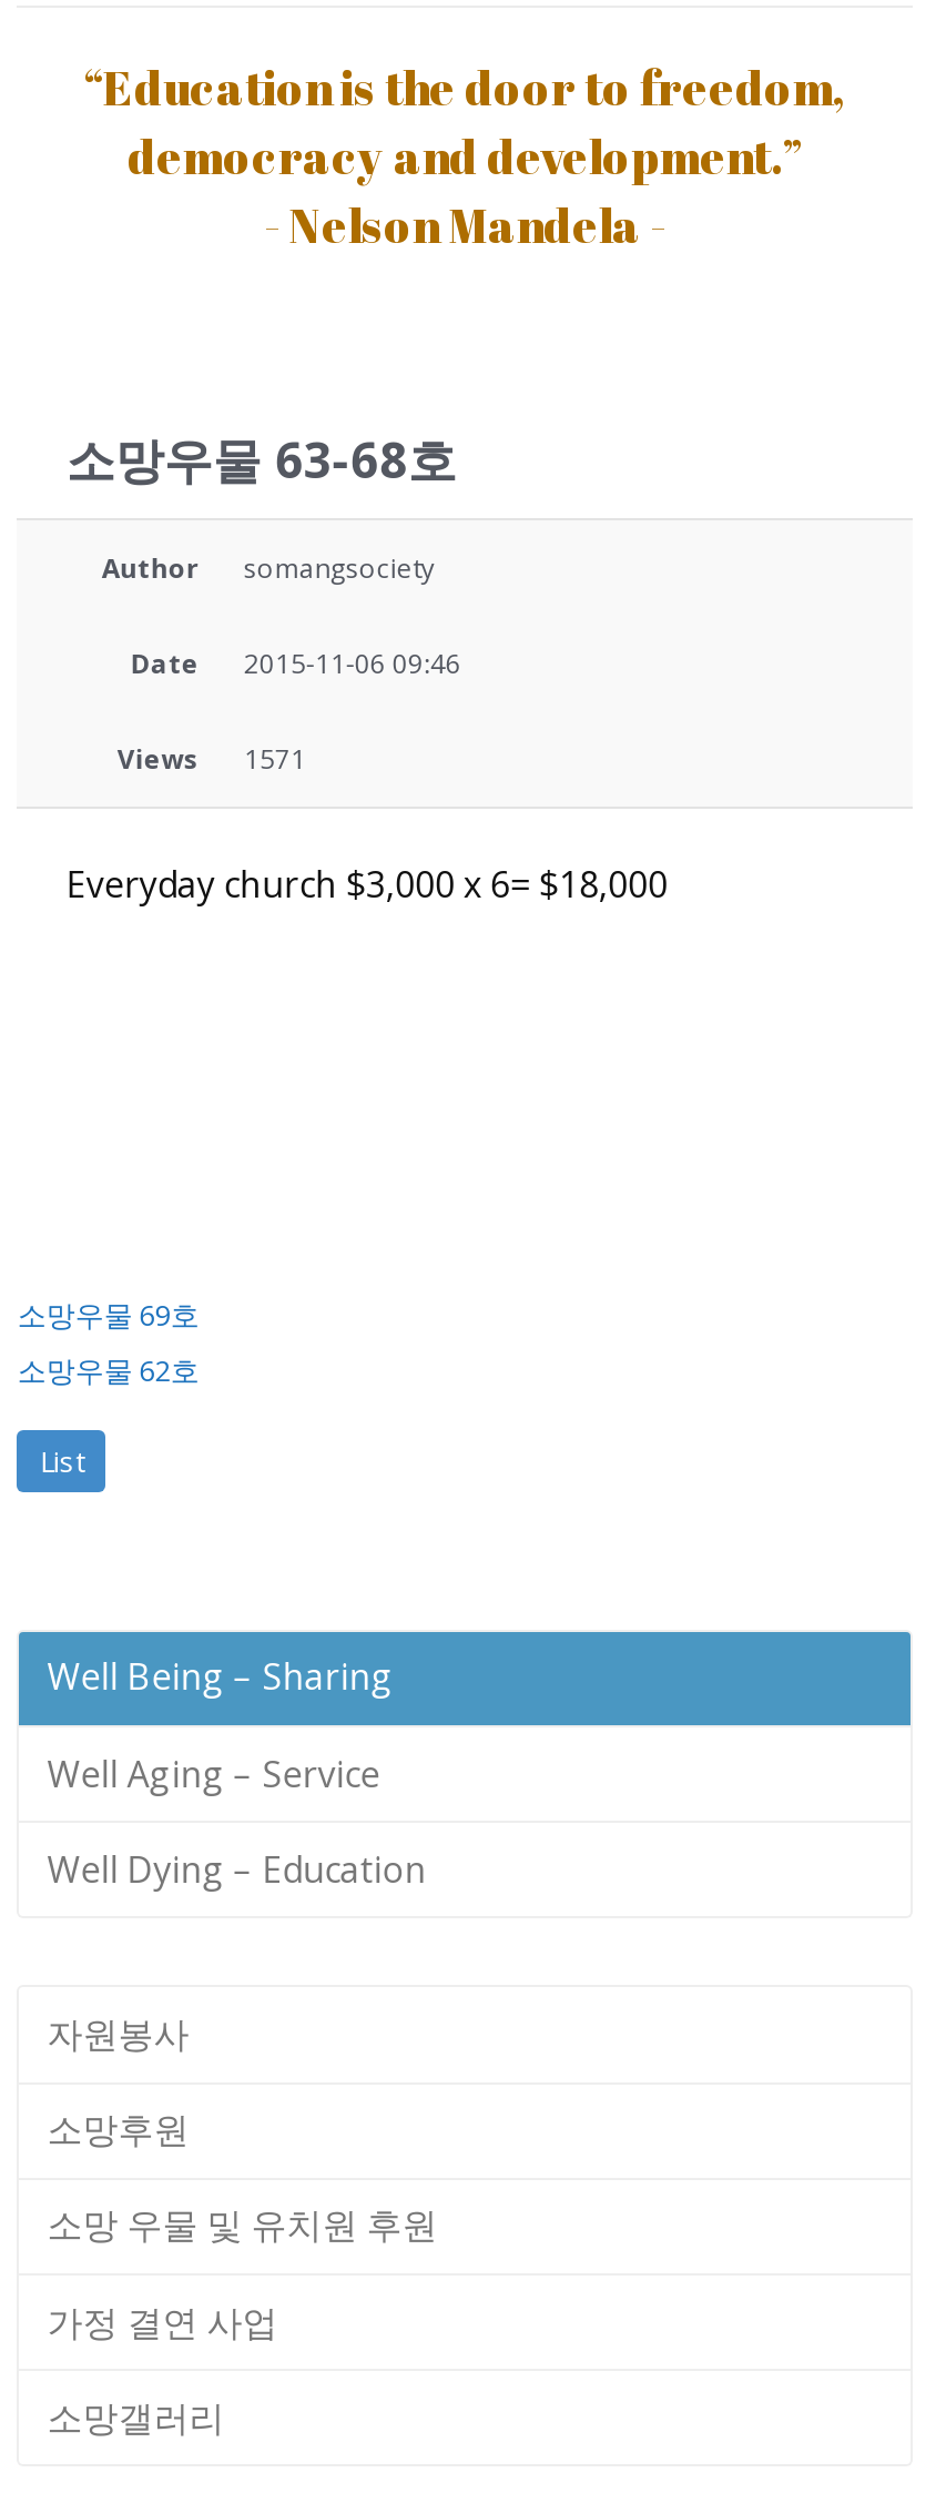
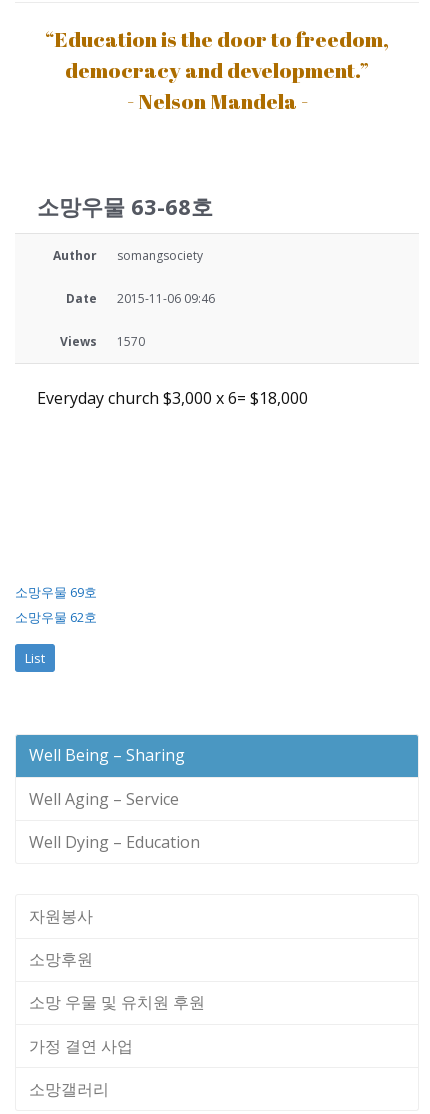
[117,740,306,777] Views 1571 -> [60,333,145,350] Views 1570

